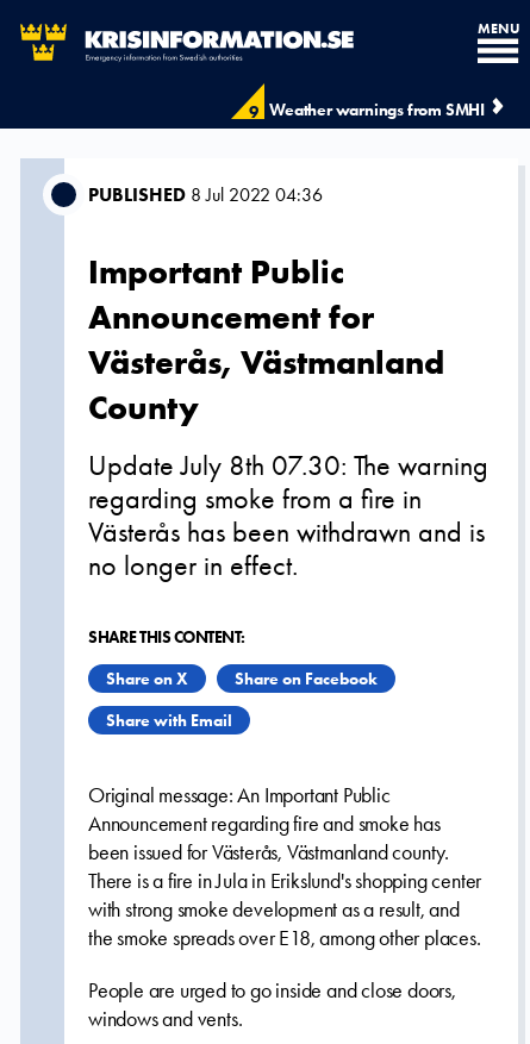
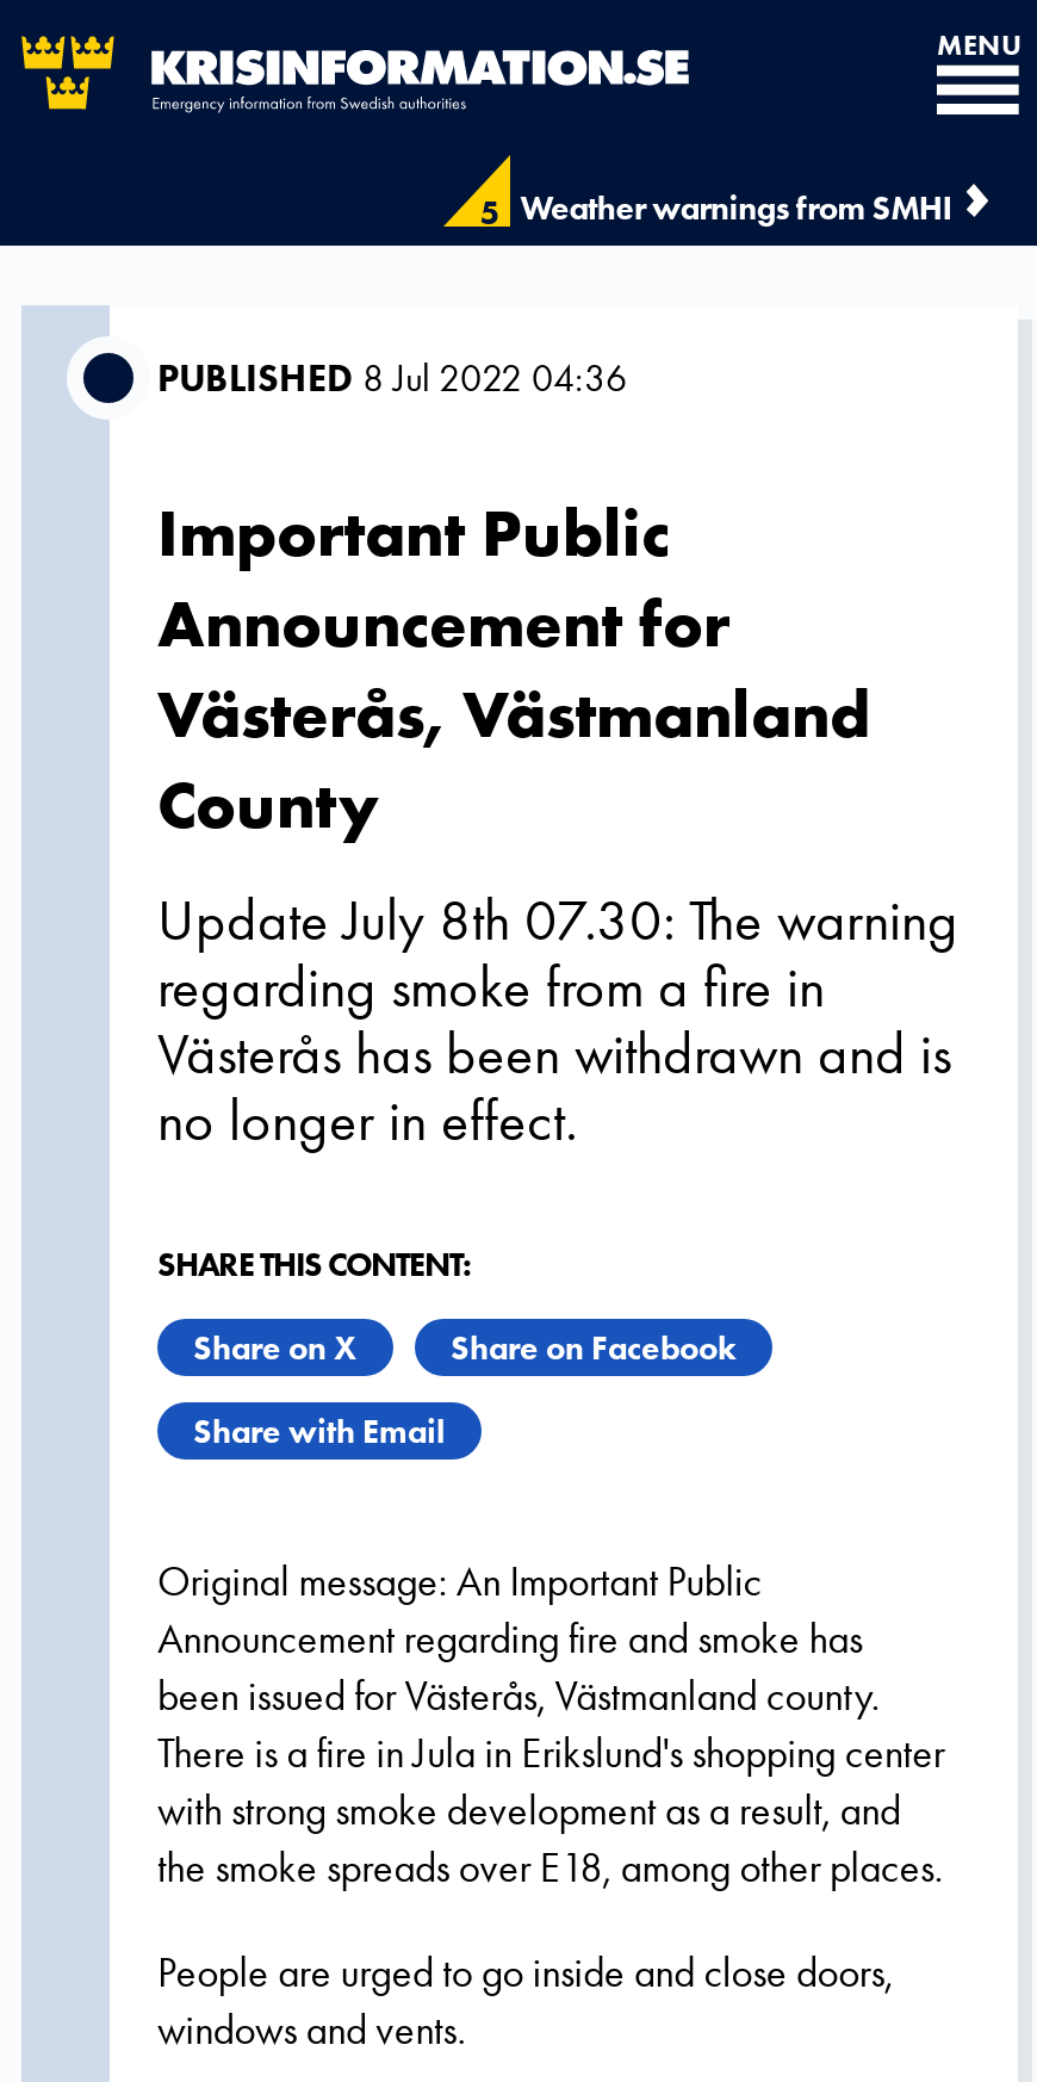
[249,99,485,123] 9 Weather warnings from SMHI -> [480,186,951,234] 5 Weather warnings from SMHI

